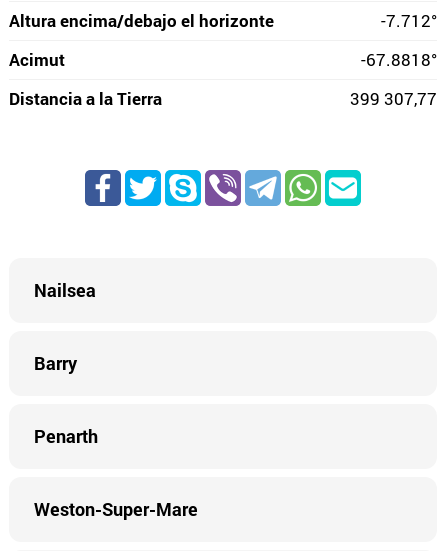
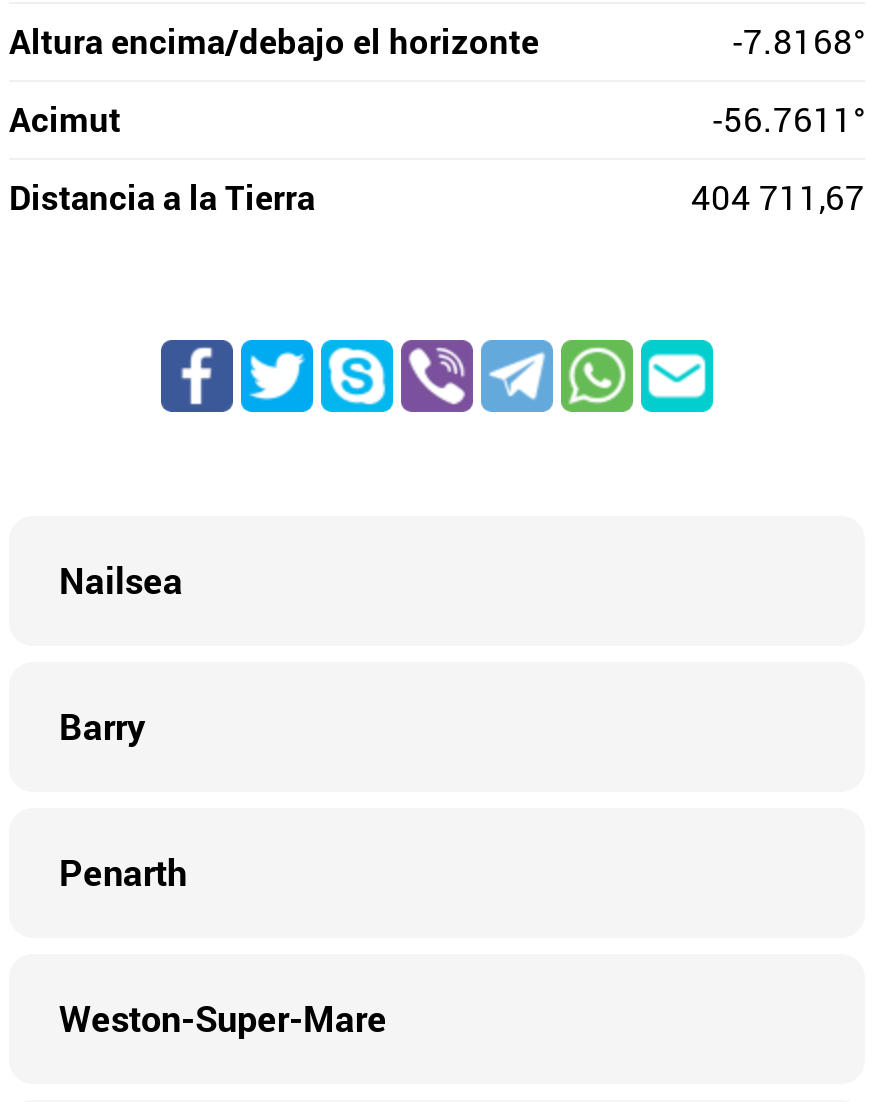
[381,9,437,32] -7.712° -> [733,18,865,64] -7.8168°
[361,48,437,71] -67.8818° -> [713,96,865,142] -56.7611°
[350,87,437,110] 399 307,77 -> [691,174,865,220] 404 711,67

